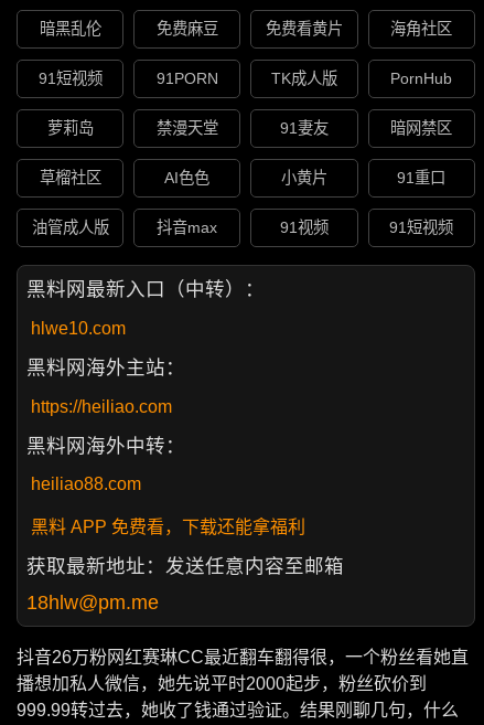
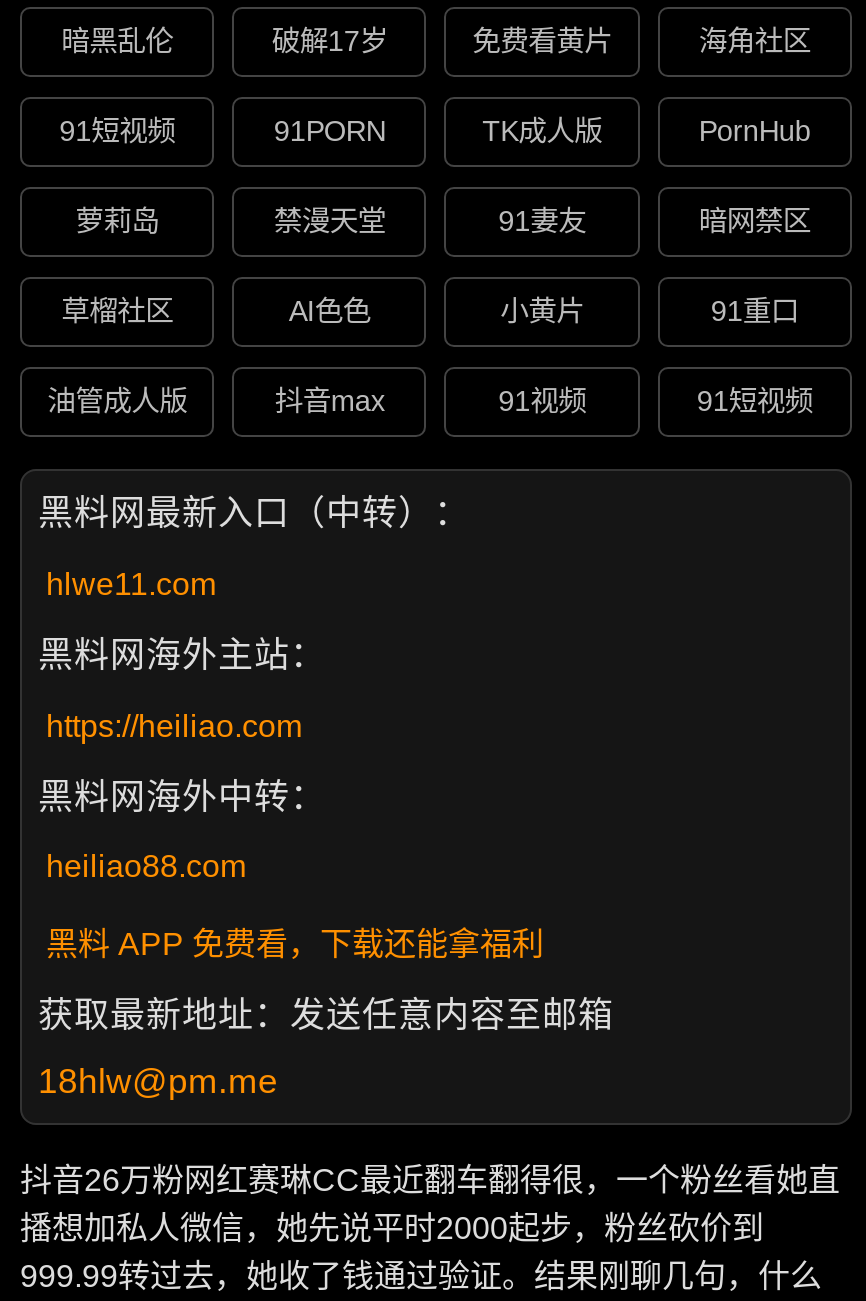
[156,20,218,38] 免费麻豆 -> [272,26,388,58] 破解17岁
[31,319,126,337] hlwe10.com -> [46,567,216,601] hlwe11.com

